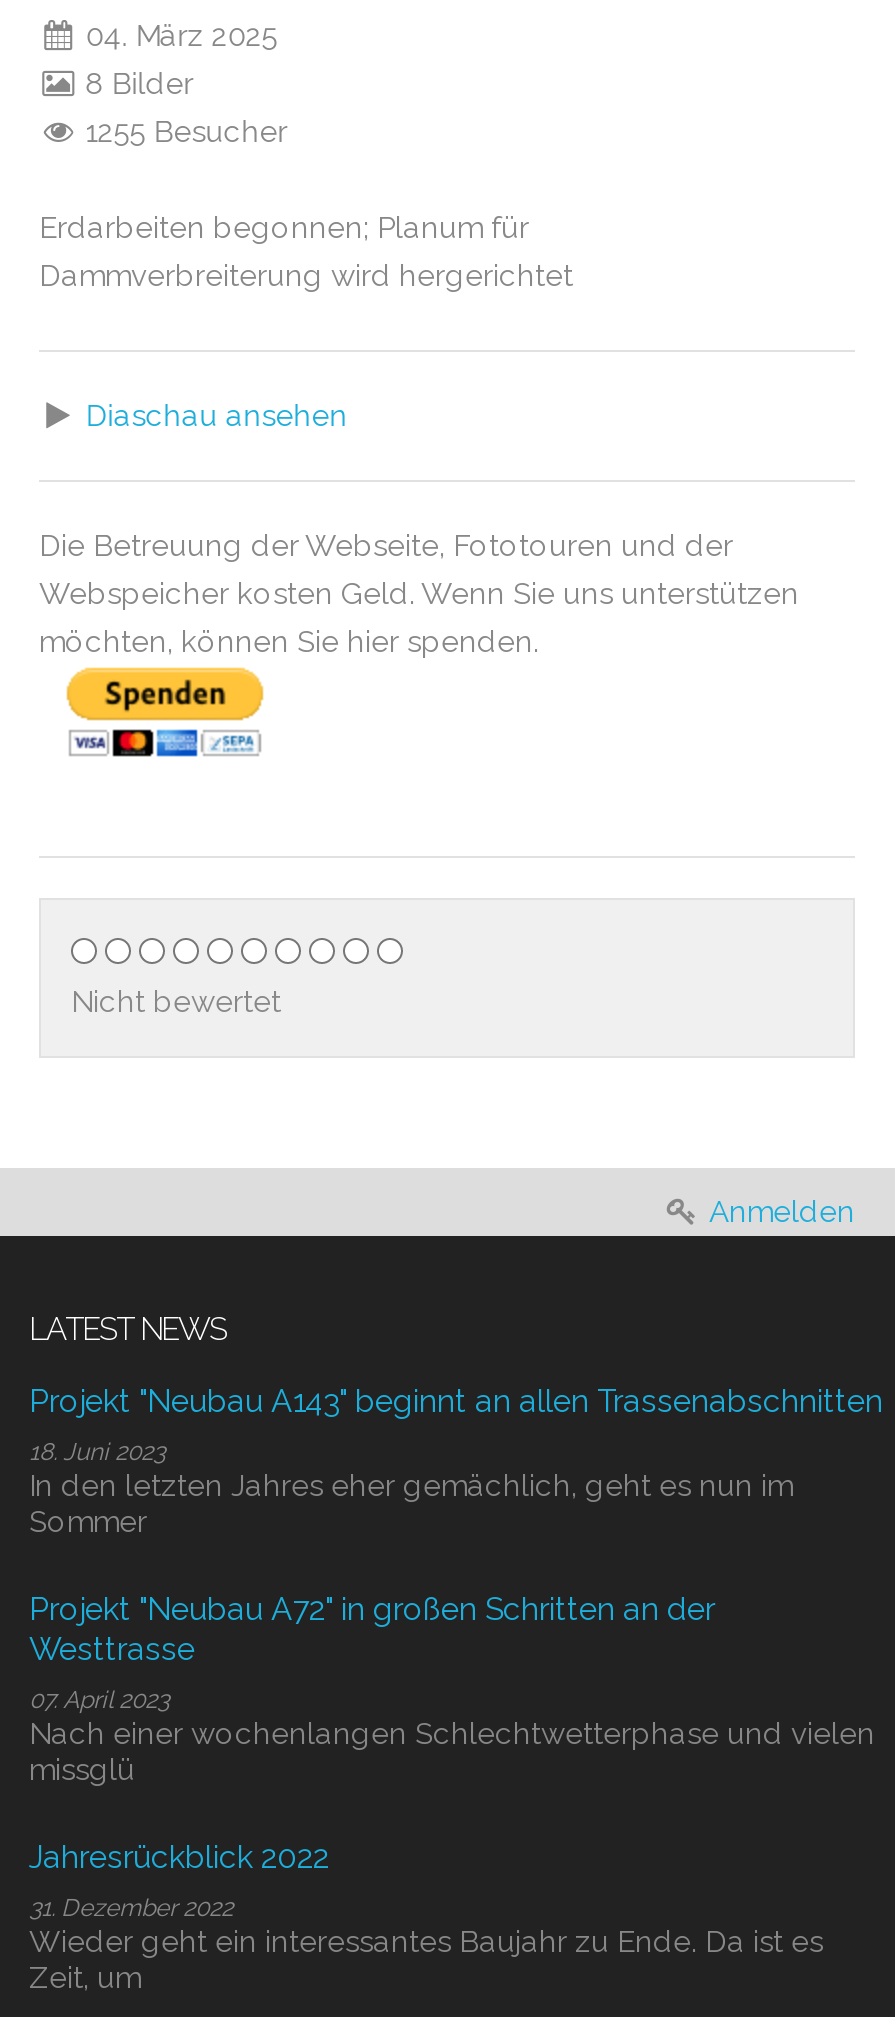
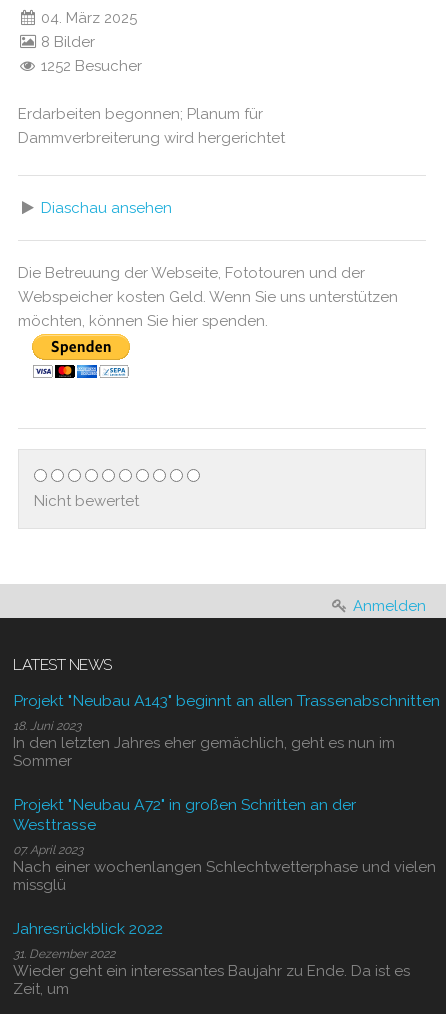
[78,114,288,150] 1255 Besucher -> [37,57,142,75] 1252 Besucher

